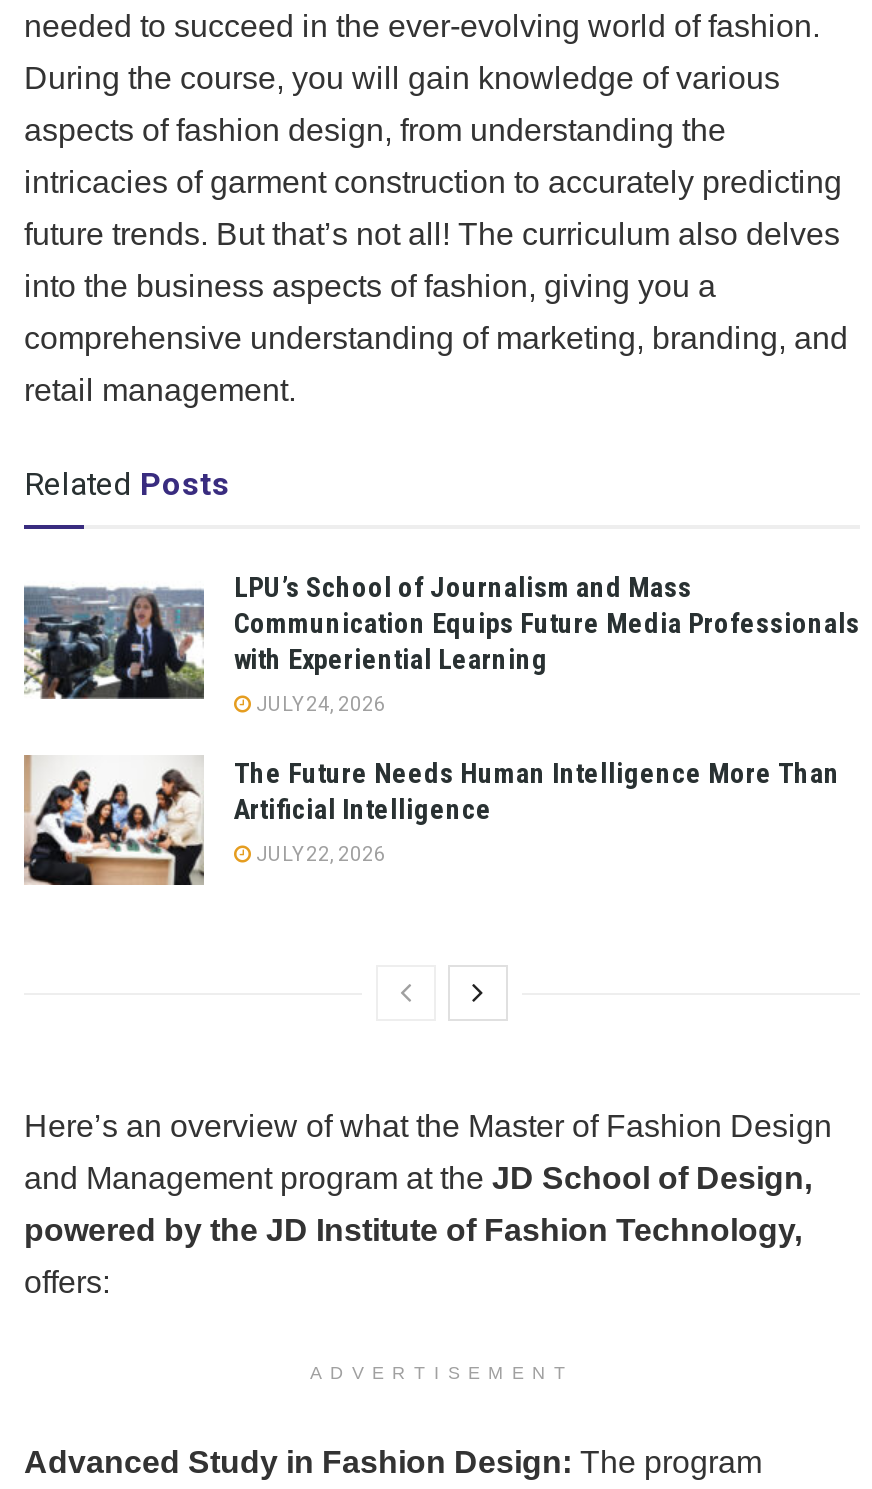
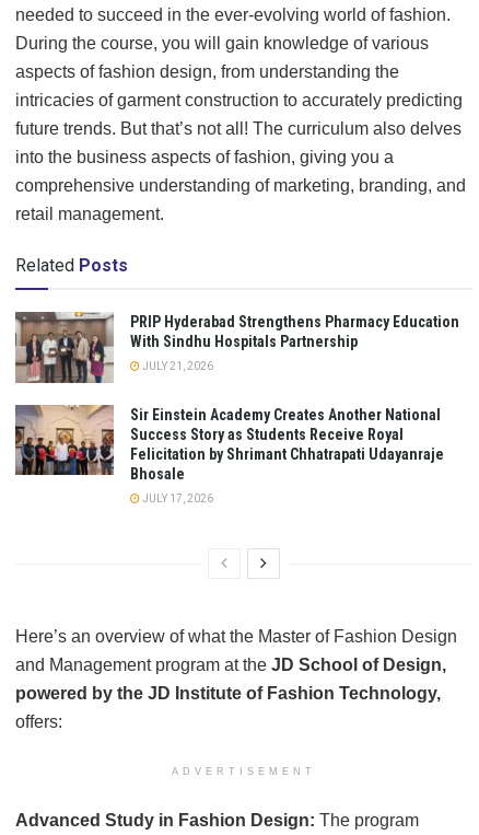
[24,569,860,699] [image] | LPU’s School of Journalism and Mass | Communication Equips Future Media Professionals | with Experiential Learning -> [14,311,459,384] [image] | PRIP Hyderabad Strengthens Pharmacy Education | With Sindhu Hospitals Partnership
[252,694,386,716] JULY 24, 2026 -> [140,361,213,373] JULY 21, 2026
[24,739,840,887] [image] | The Future Needs Human Intelligence More Than | Artificial Intelligence -> [14,404,444,485] [image] | Sir Einstein Academy Creates Another National | Success Story as Students Receive Royal | Felicitation by Shrimant Chhatrapati Udayanraje | Bhosale
[252,844,386,866] JULY 22, 2026 -> [140,492,213,504] JULY 17, 2026

